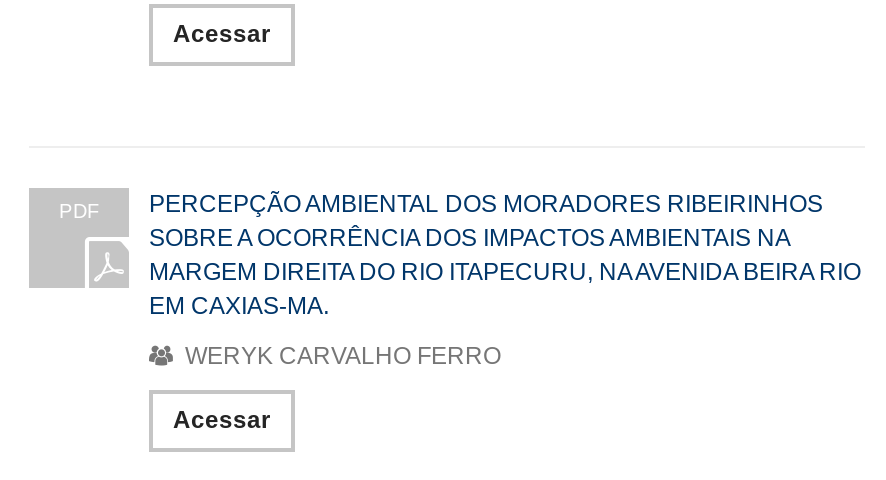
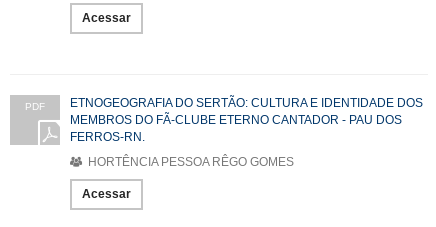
[149,189,861,319] PERCEPÇÃO AMBIENTAL DOS MORADORES RIBEIRINHOS | SOBRE A OCORRÊNCIA DOS IMPACTOS AMBIENTAIS NA | MARGEM DIREITA DO RIO ITAPECURU, NA AVENIDA BEIRA RIO | EM CAXIAS-MA. -> [70,96,423,144] ETNOGEOGRAFIA DO SERTÃO: CULTURA E IDENTIDADE DOS | MEMBROS DO FÃ-CLUBE ETERNO CANTADOR - PAU DOS | FERROS-RN.
[179,341,501,369] WERYK CARVALHO FERRO -> [85,155,294,169] HORTÊNCIA PESSOA RÊGO GOMES

